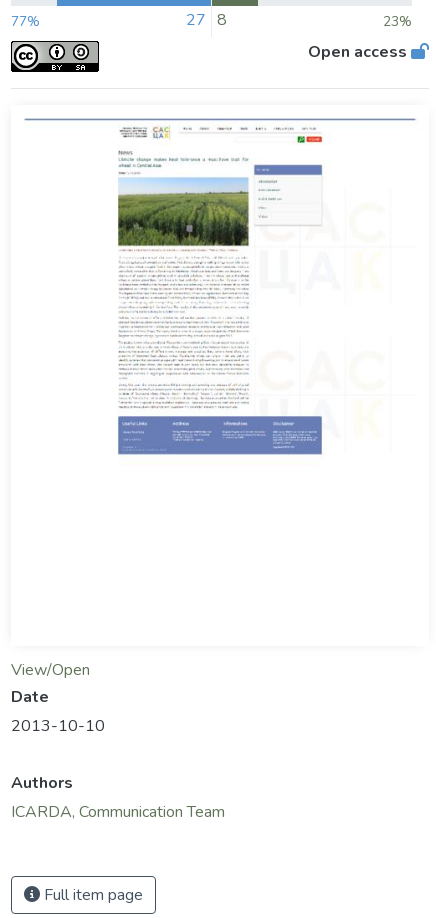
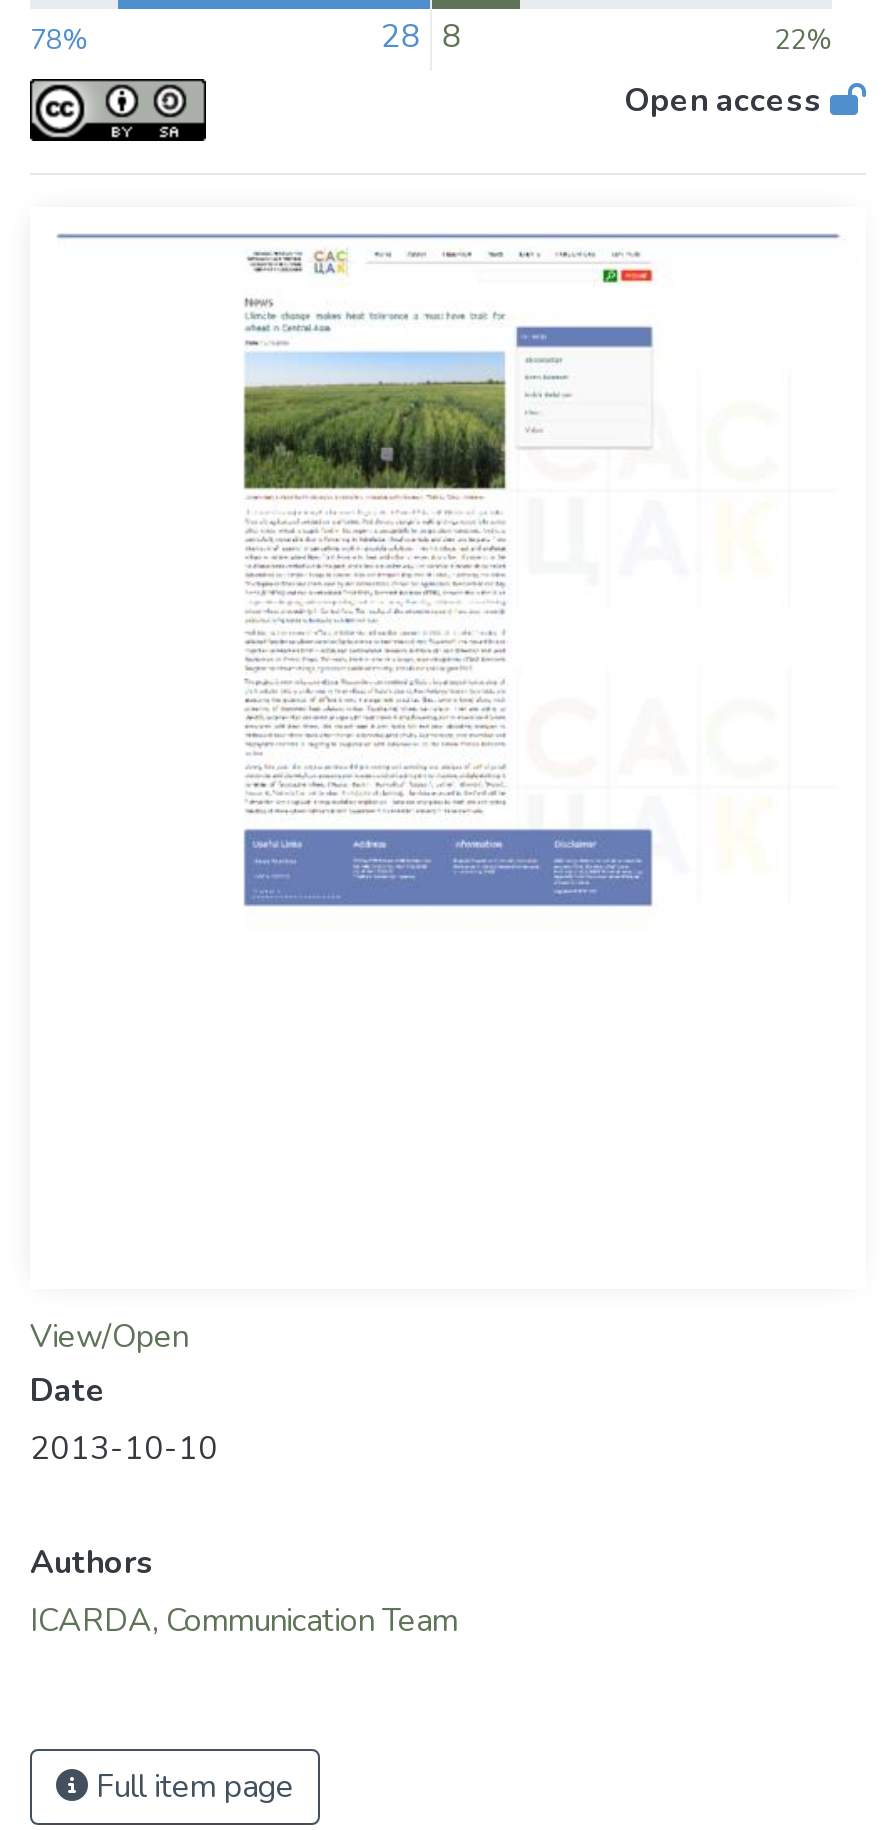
[11,12,40,31] 77% -> [30,21,88,59] 78%
[186,9,227,31] 27 8 -> [380,15,462,59] 28 8
[383,12,412,31] 23% -> [774,21,832,59] 22%

